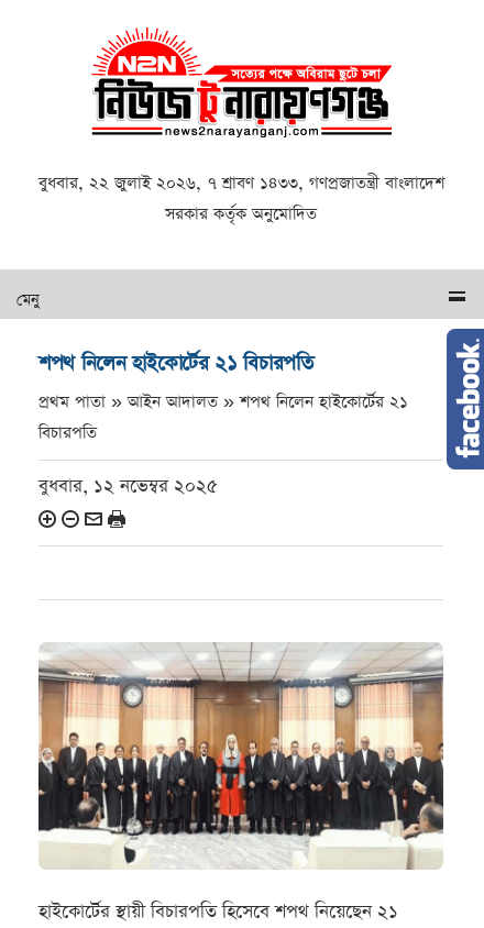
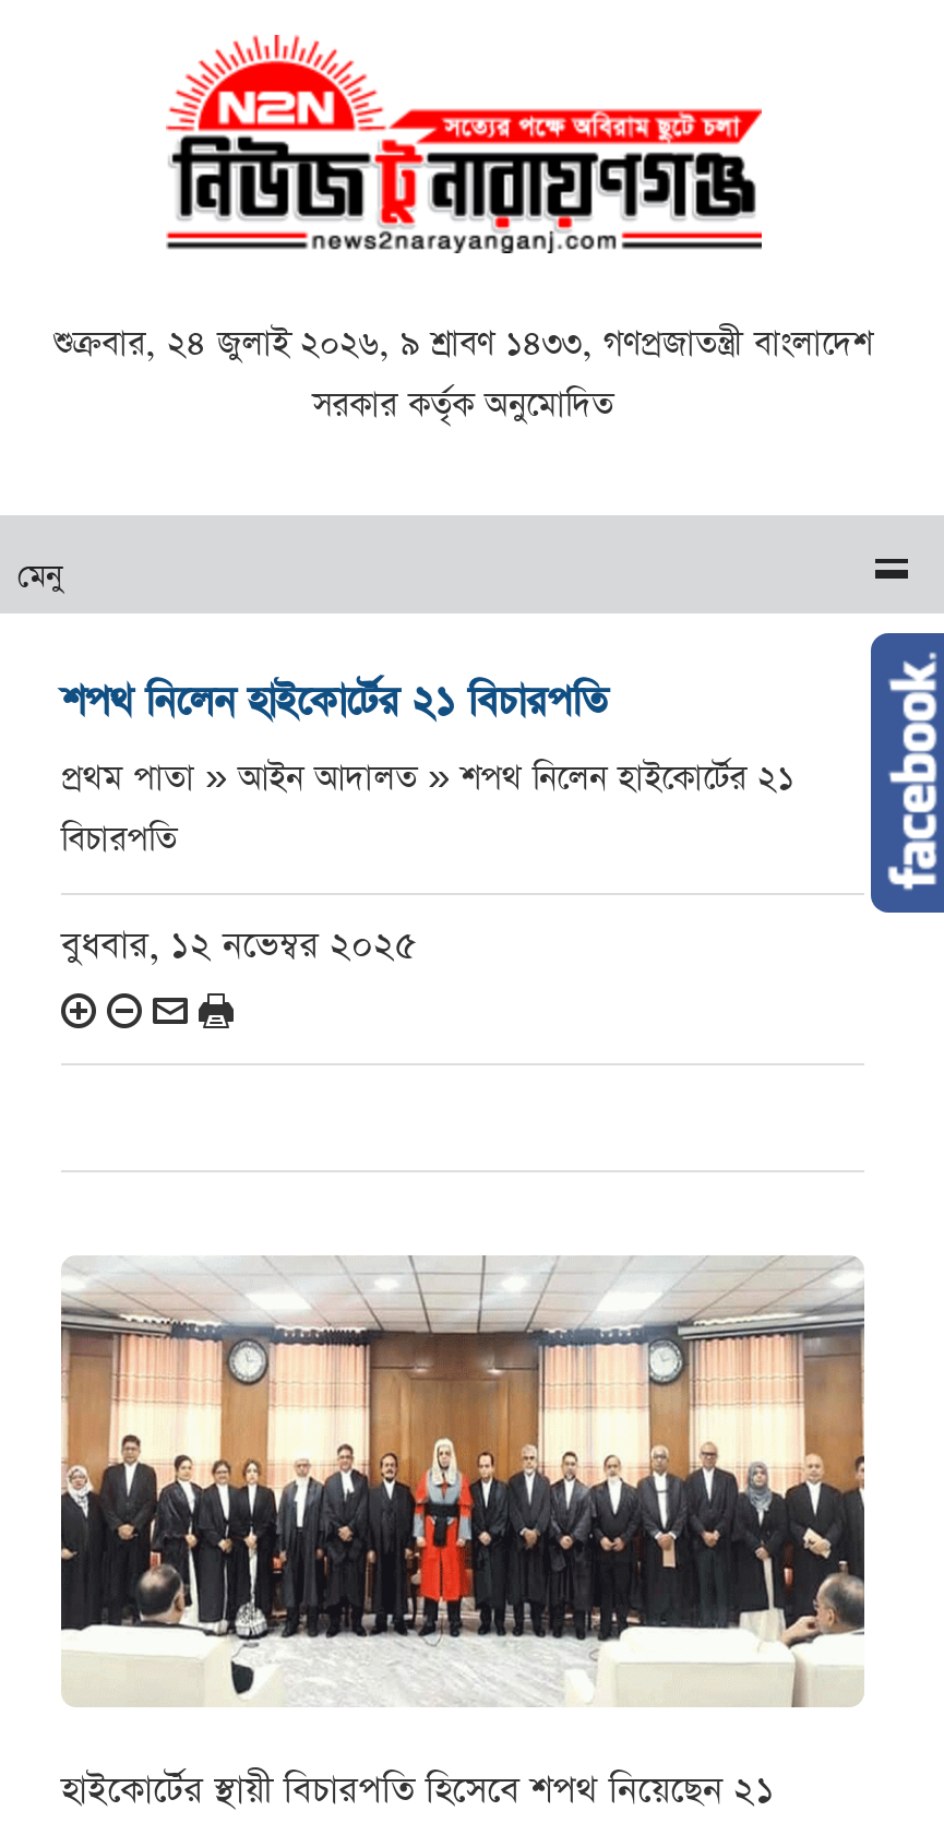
[38,172,444,195] বুধবার, ২২ জুলাই ২০২৬, ৭ শ্রাবণ ১৪৩৩, গণপ্রজাতন্ত্রী বাংলাদেশ -> [53,321,872,367] শুক্রবার, ২৪ জুলাই ২০২৬, ৯ শ্রাবণ ১৪৩৩, গণপ্রজাতন্ত্রী বাংলাদেশ

